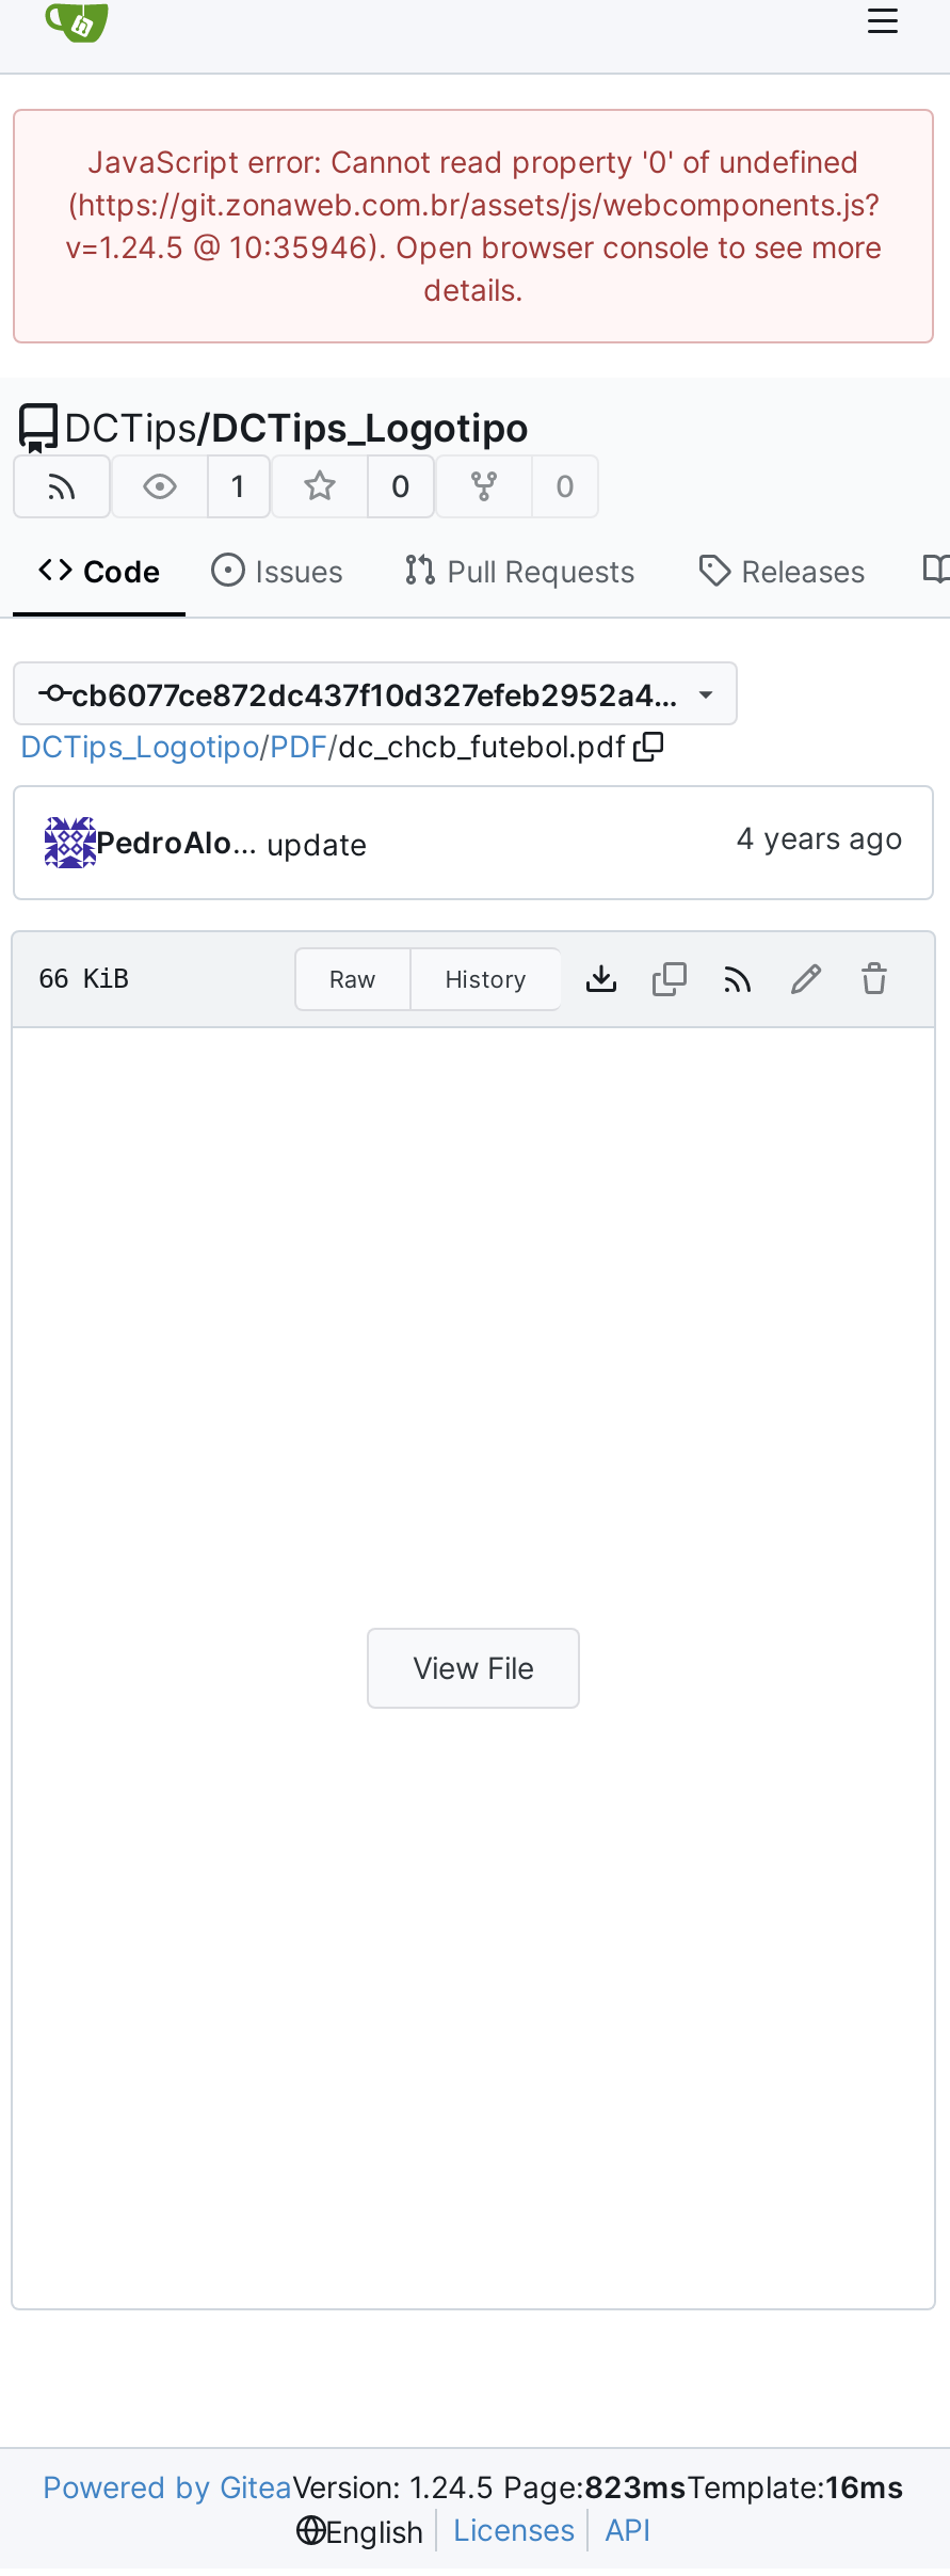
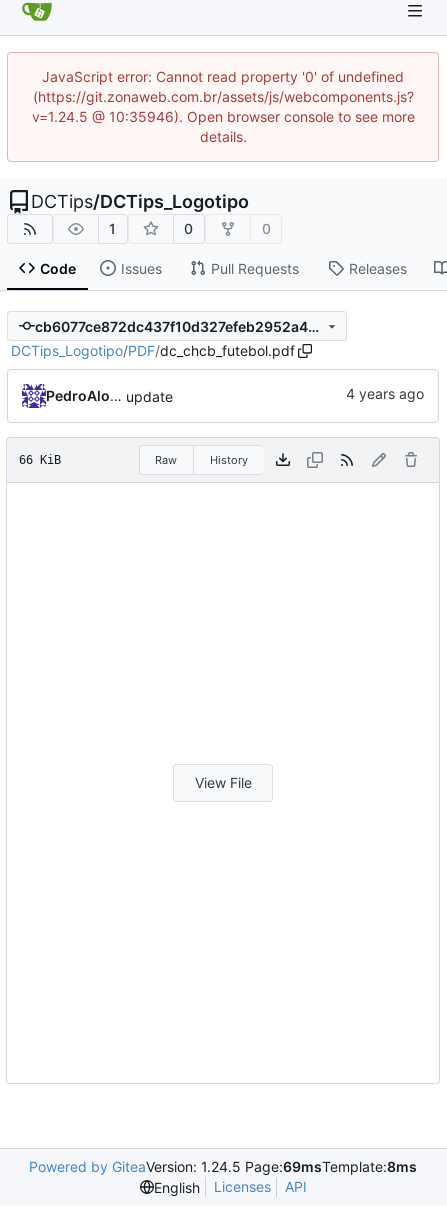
[43,2469,904,2505] Powered by GiteaVersion: 1.24.5 Page:823msTemplate:16ms -> [29,1158,417,1175] Powered by GiteaVersion: 1.24.5 Page:69msTemplate:8ms

